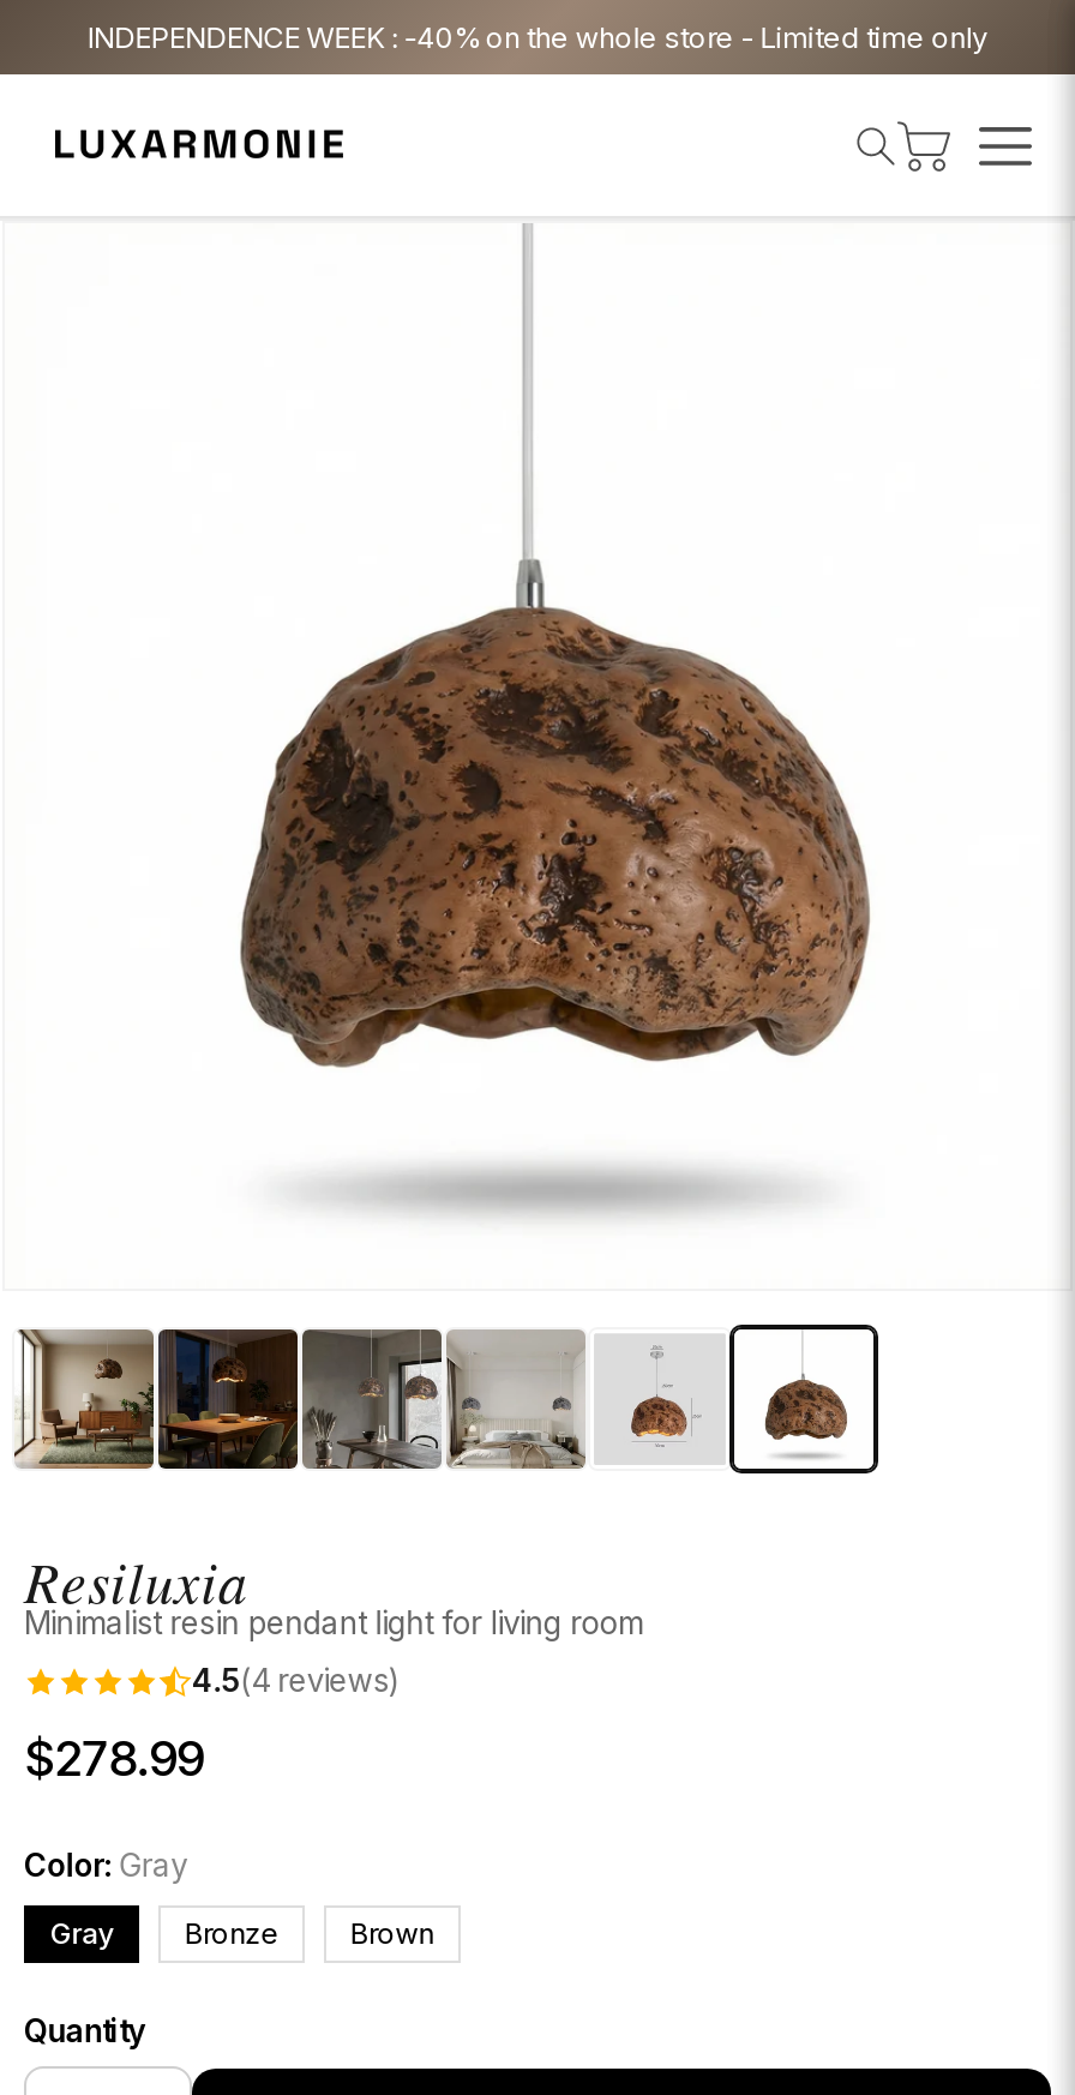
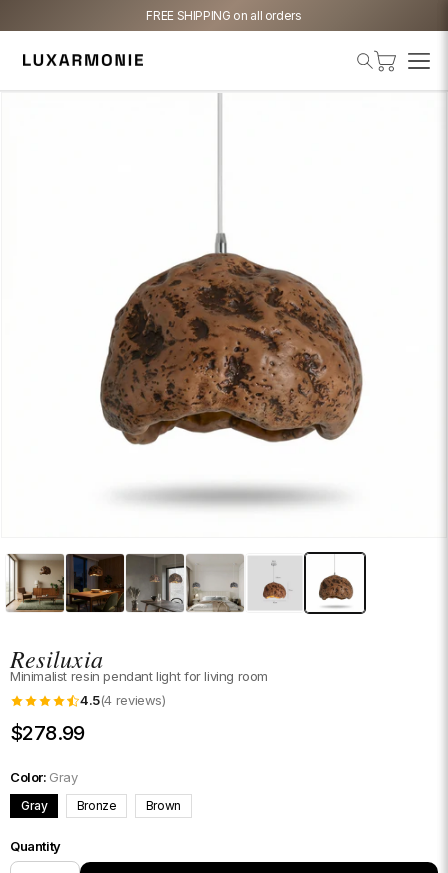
[87,19,988,55] INDEPENDENCE WEEK : -40% on the whole store - Limited time only -> [146,8,302,23] FREE SHIPPING on all orders

